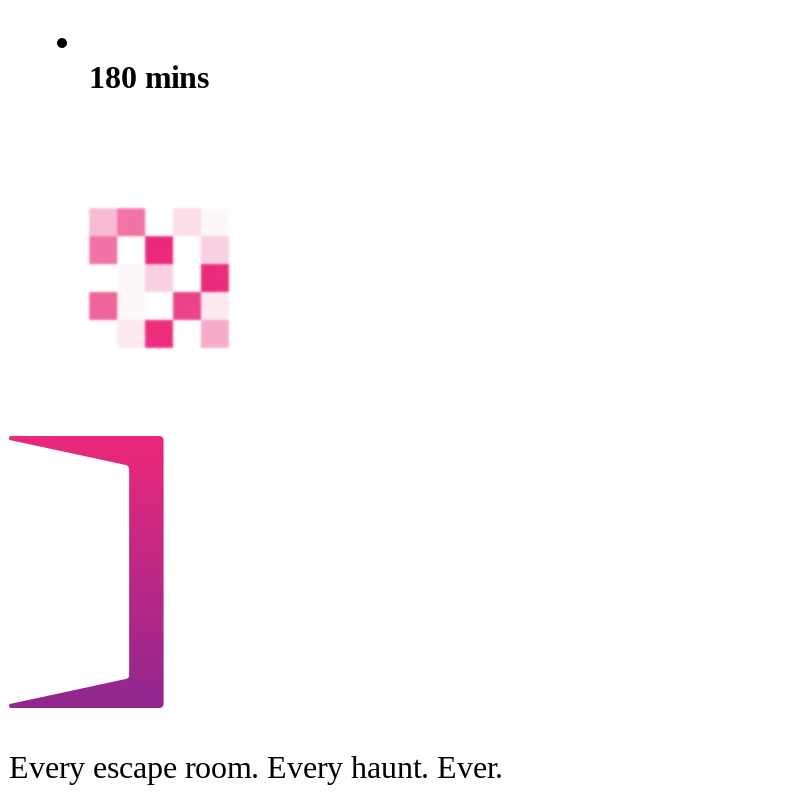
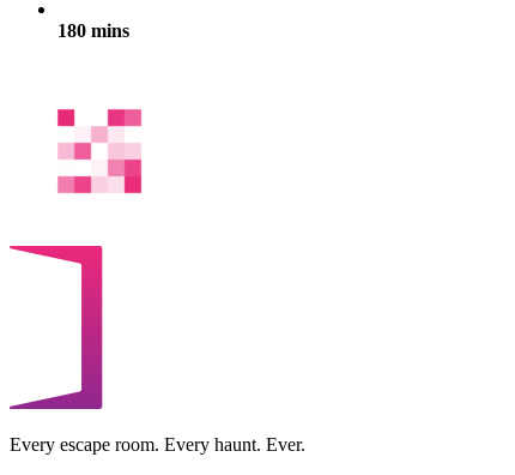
[87,206,231,350] [image] -> [56,108,143,194] [image]

